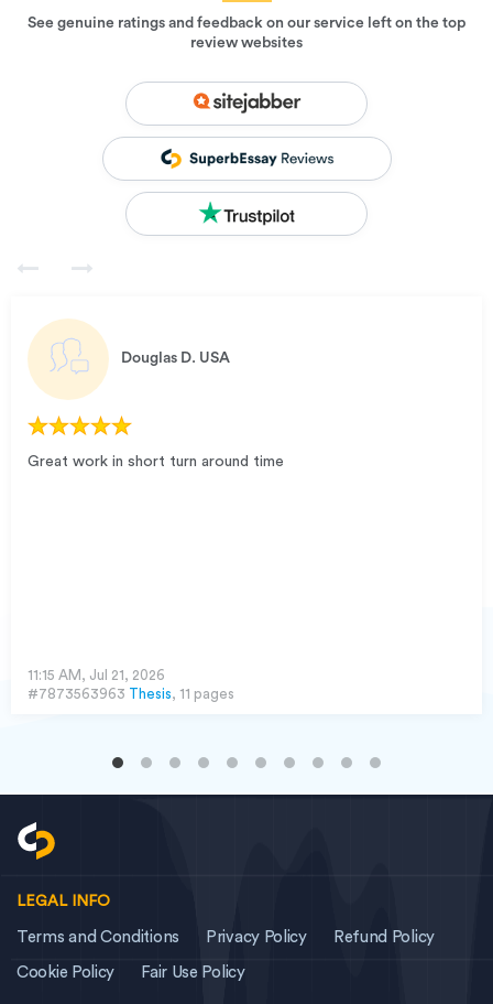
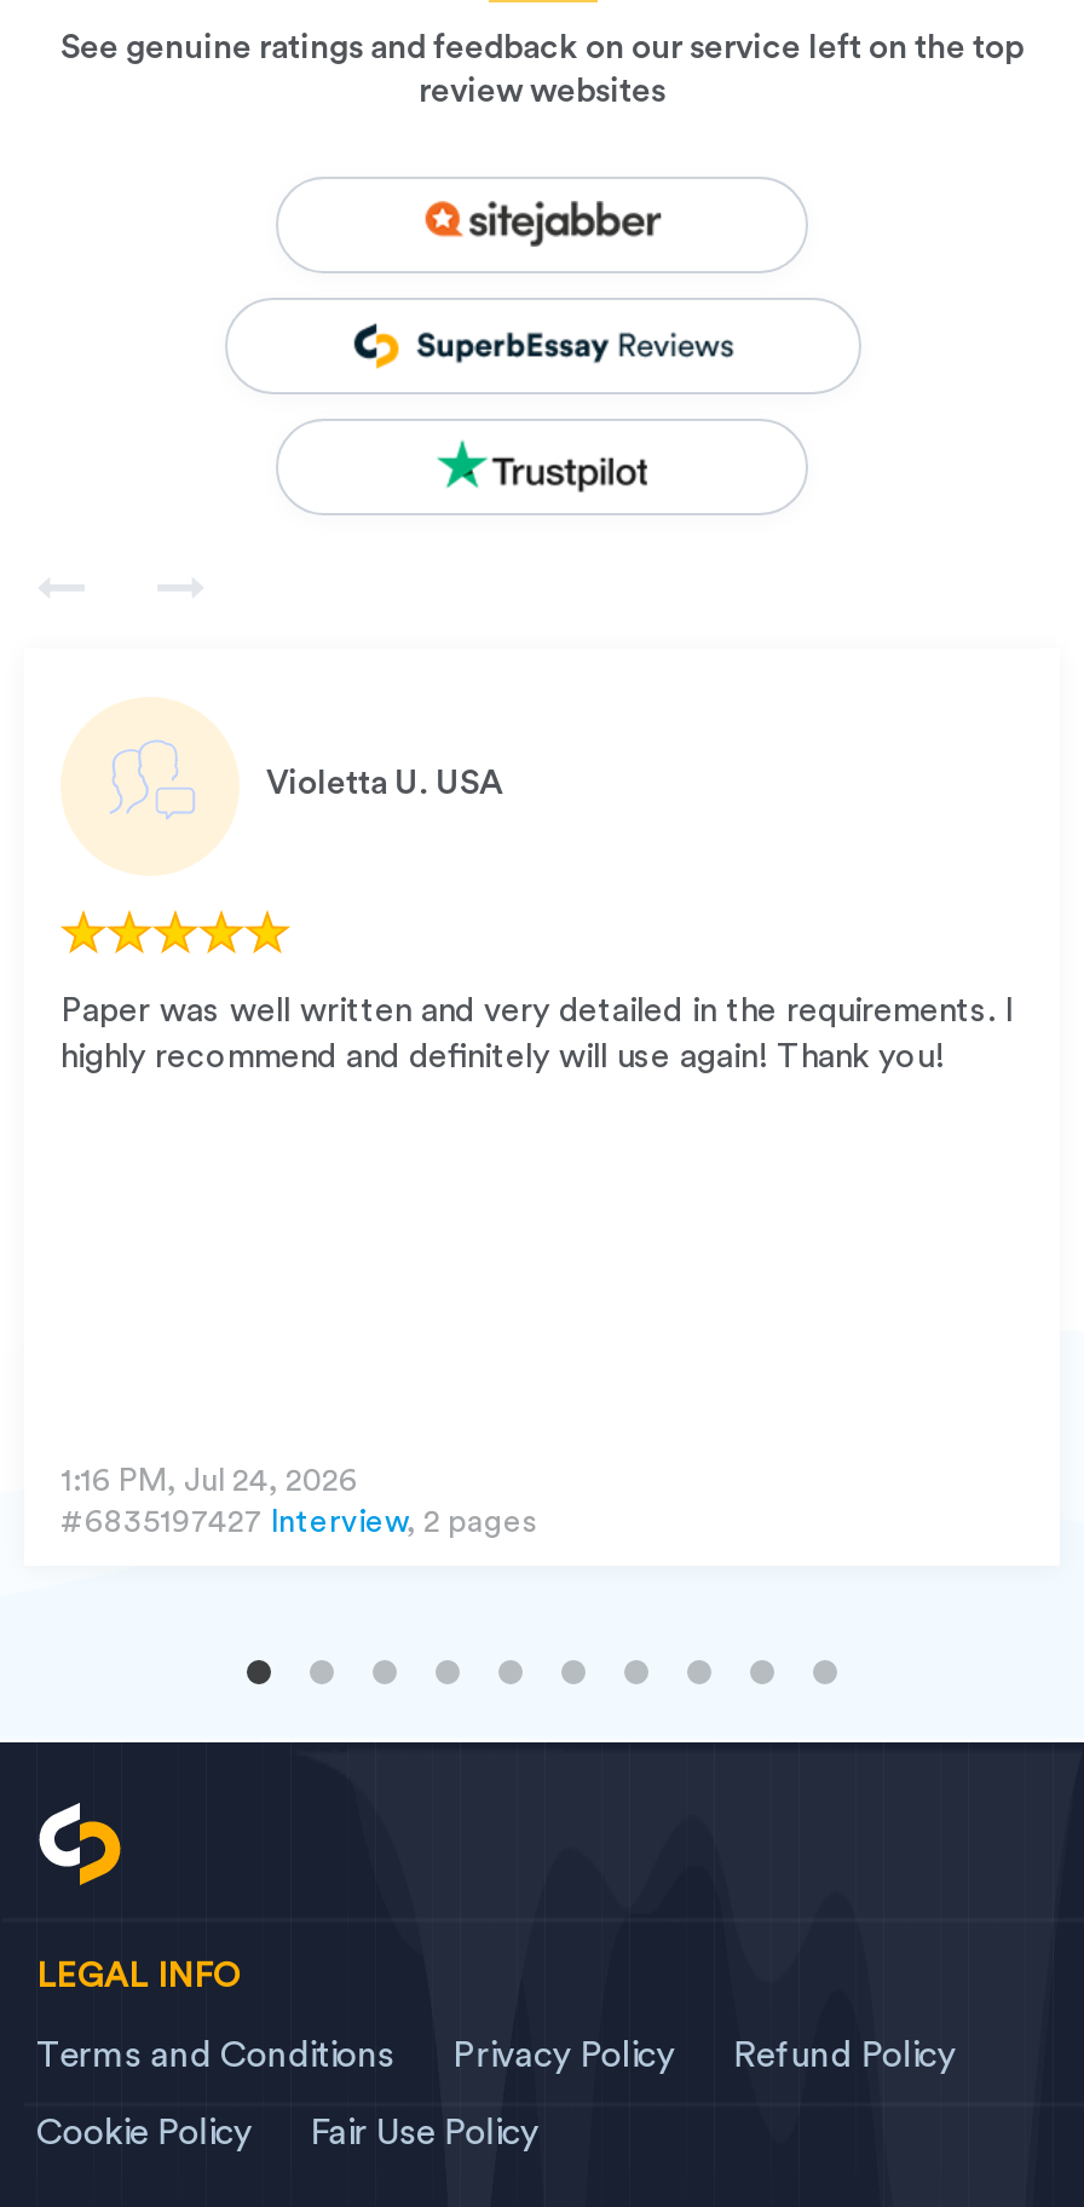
[121,350,230,366] Douglas D. USA -> [266,767,503,801] Violetta U. USA
[28,454,284,469] Great work in short turn around time -> [60,994,1014,1074] Paper was well written and very detailed in the requirements. I | highly recommend and definitely will use again! Thank you!
[28,668,234,701] 11:15 AM, Jul 21, 2026 | #7873563963 Thesis, 11 pages -> [60,1464,537,1536] 1:16 PM, Jul 24, 2026 | #6835197427 Interview, 2 pages

